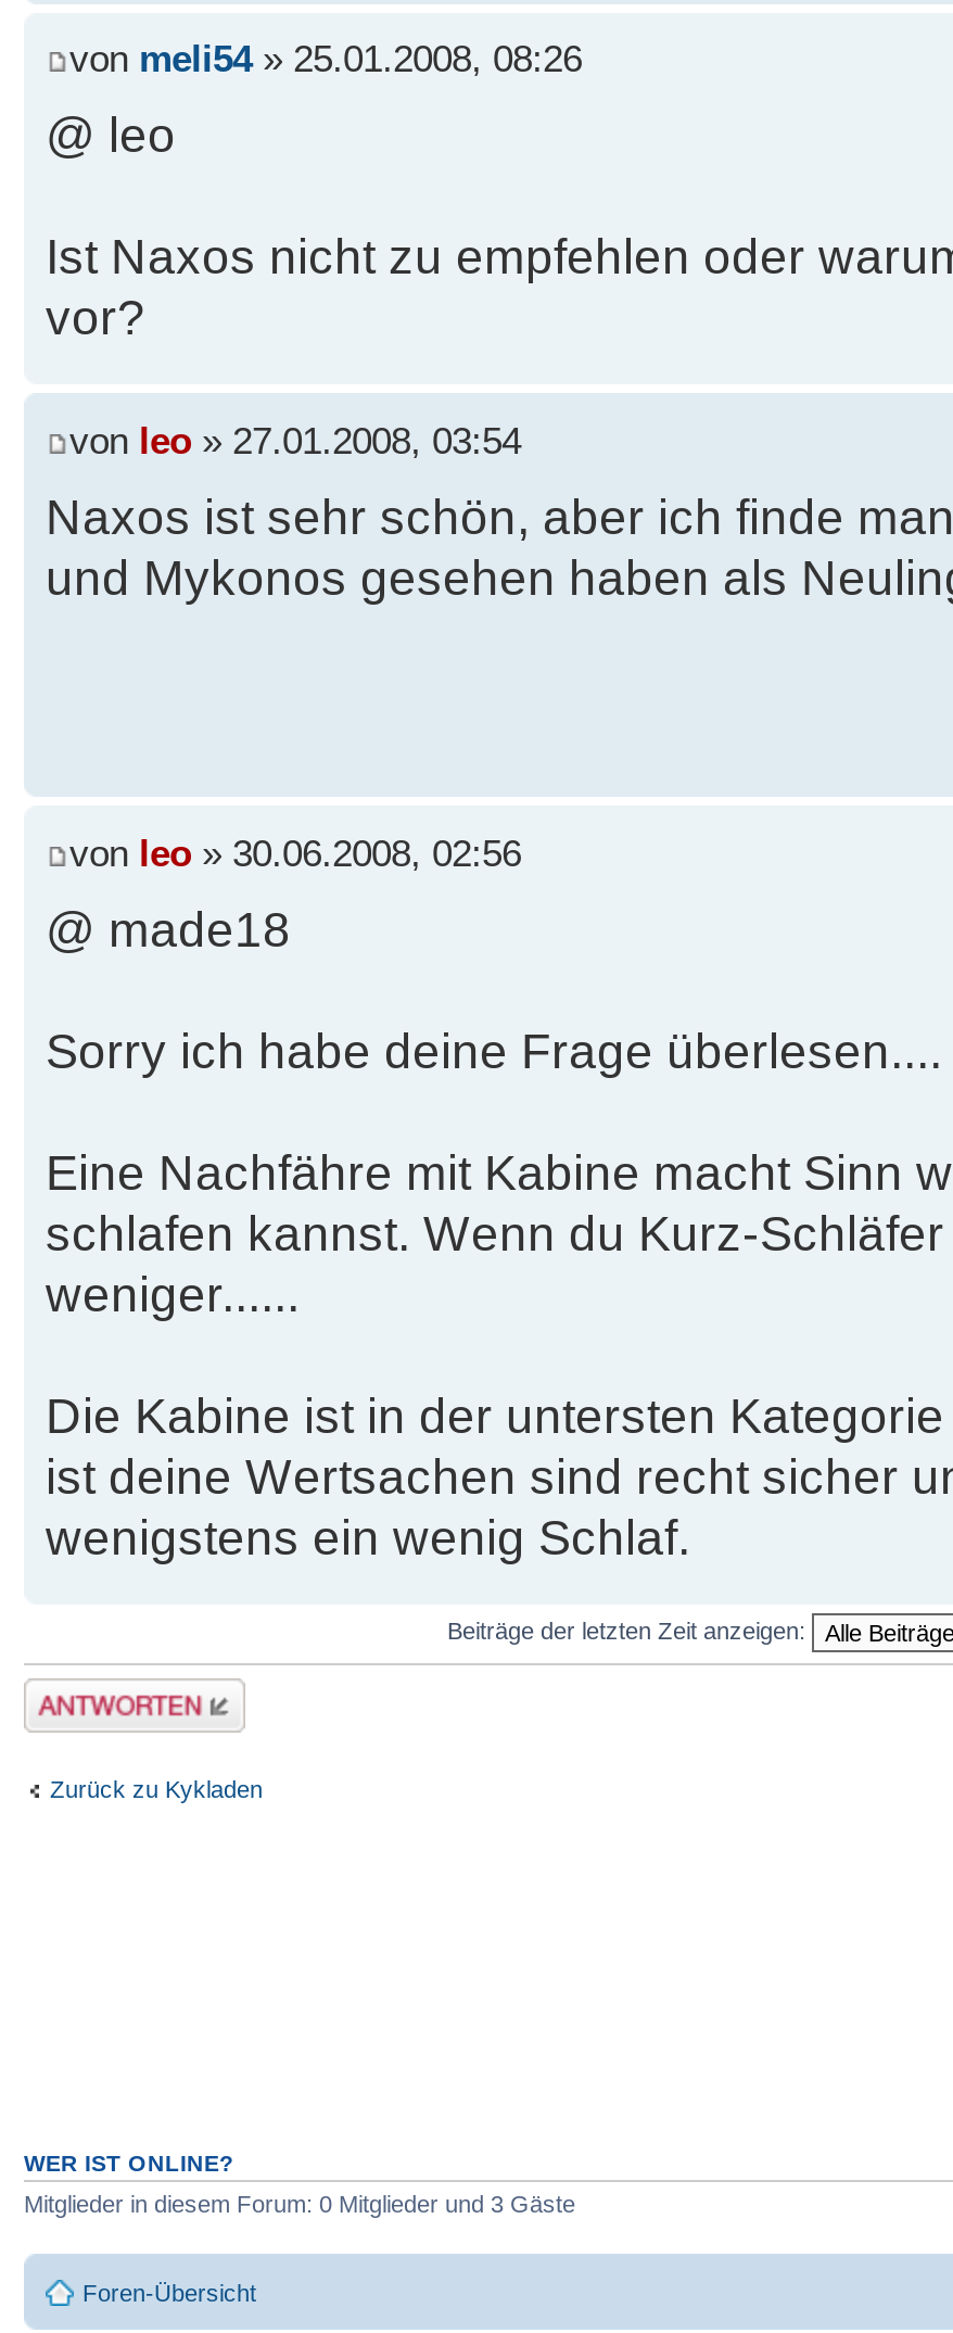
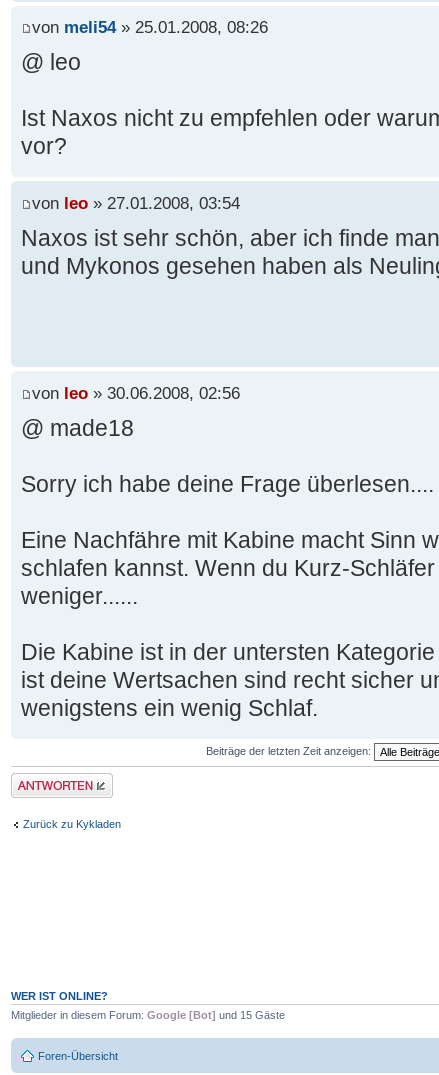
[24,2190,575,2216] Mitglieder in diesem Forum: 0 Mitglieder und 3 Gäste -> [11,1009,285,1021] Mitglieder in diesem Forum: Google [Bot] und 15 Gäste

